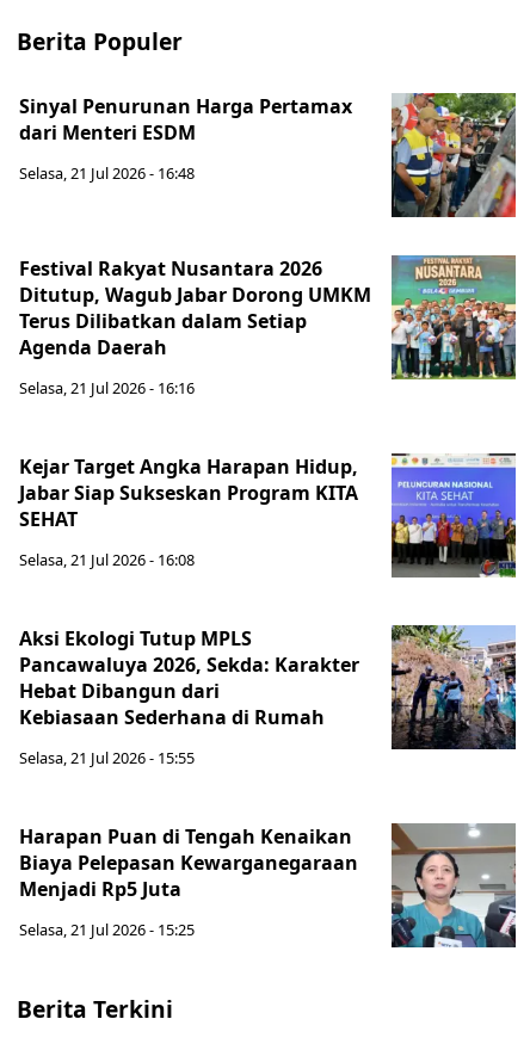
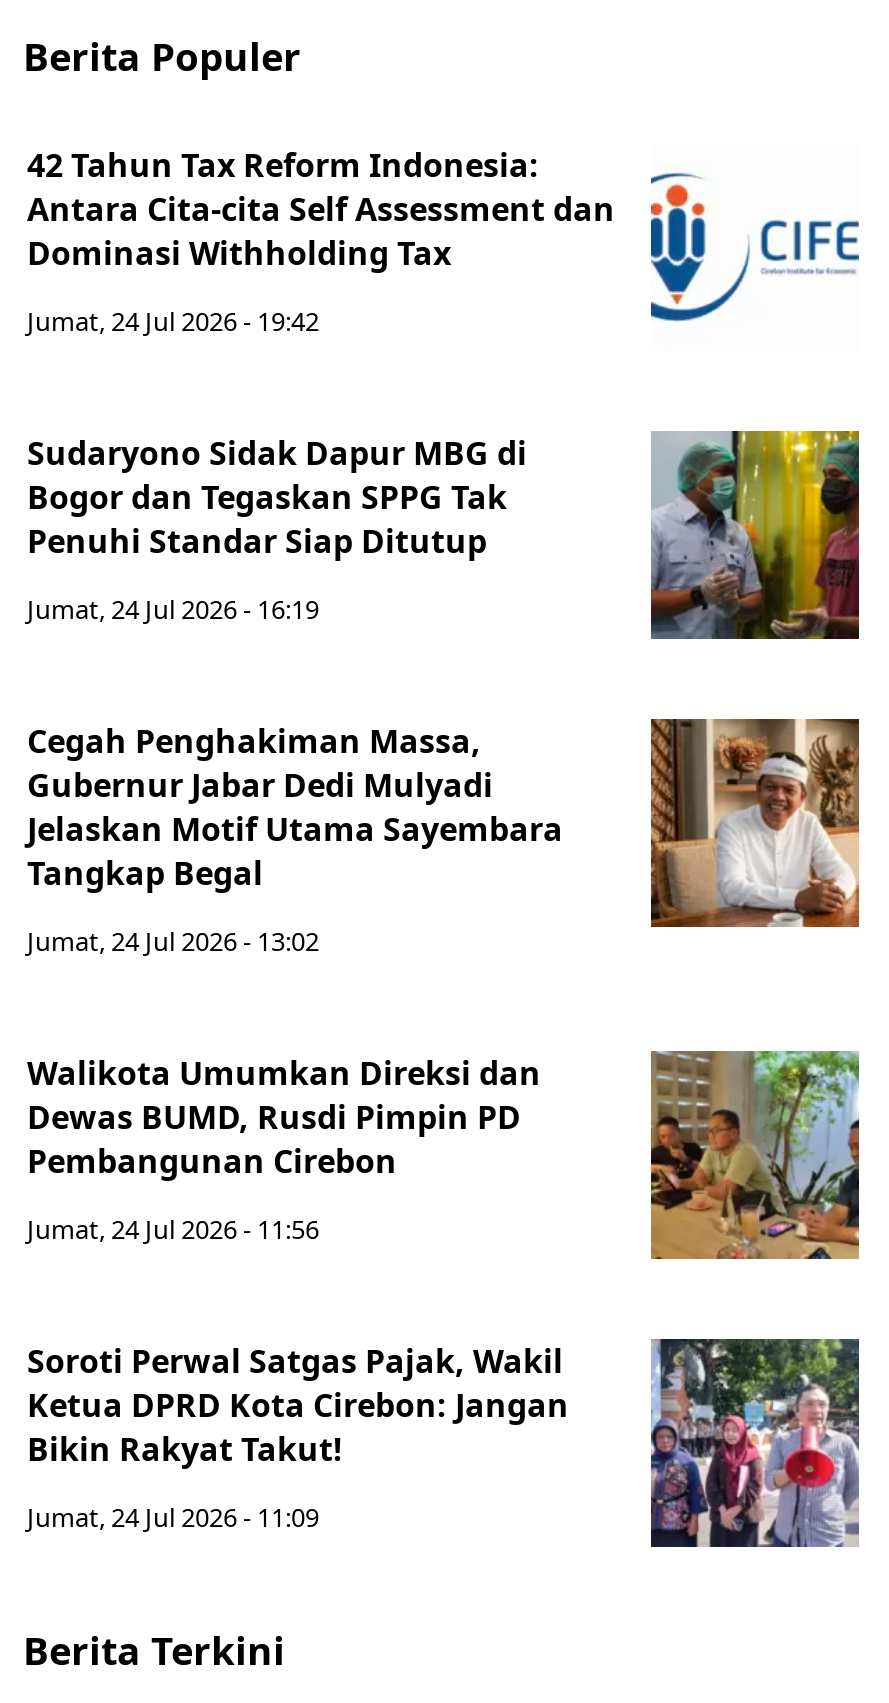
[19,92,517,218] [image] | Sinyal Penurunan Harga Pertamax | dari Menteri ESDM -> [27,143,859,323] [image] | 42 Tahun Tax Reform Indonesia: | Antara Cita-cita Self Assessment dan | Dominasi Withholding Tax
[19,162,195,184] Selasa, 21 Jul 2026 - 16:48 -> [27,303,319,339] Jumat, 24 Jul 2026 - 19:42
[19,255,371,360] Festival Rakyat Nusantara 2026 | Ditutup, Wagub Jabar Dorong UMKM | Terus Dilibatkan dalam Setiap | Agenda Daerah -> [27,431,527,563] Sudaryono Sidak Dapur MBG di | Bogor dan Tegaskan SPPG Tak | Penuhi Standar Siap Ditutup
[390,254,517,389] [image] -> [649,415,861,641] [image]
[19,377,195,399] Selasa, 21 Jul 2026 - 16:16 -> [27,591,319,627] Jumat, 24 Jul 2026 - 16:19
[19,453,358,532] Kejar Target Angka Harapan Hidup, | Jabar Siap Sukseskan Program KITA | SEHAT -> [27,719,563,895] Cegah Penghakiman Massa, | Gubernur Jabar Dedi Mulyadi | Jelaskan Motif Utama Sayembara | Tangkap Begal
[390,453,517,579] [image] -> [649,717,861,929] [image]
[19,549,195,570] Selasa, 21 Jul 2026 - 16:08 -> [27,923,319,959] Jumat, 24 Jul 2026 - 13:02
[19,625,359,730] Aksi Ekologi Tutup MPLS | Pancawaluya 2026, Sekda: Karakter | Hebat Dibangun dari | Kebiasaan Sederhana di Rumah -> [27,1051,541,1183] Walikota Umumkan Direksi dan | Dewas BUMD, Rusdi Pimpin PD | Pembangunan Cirebon
[390,624,517,759] [image] -> [649,1035,861,1261] [image]
[19,747,195,768] Selasa, 21 Jul 2026 - 15:55 -> [27,1211,319,1247] Jumat, 24 Jul 2026 - 11:56
[19,823,517,947] [image] | Harapan Puan di Tengah Kenaikan | Biaya Pelepasan Kewarganegaraan | Menjadi Rp5 Juta -> [27,1337,859,1549] [image] | Soroti Perwal Satgas Pajak, Wakil | Ketua DPRD Kota Cirebon: Jangan | Bikin Rakyat Takut!
[19,919,195,940] Selasa, 21 Jul 2026 - 15:25 -> [27,1499,319,1535] Jumat, 24 Jul 2026 - 11:09

